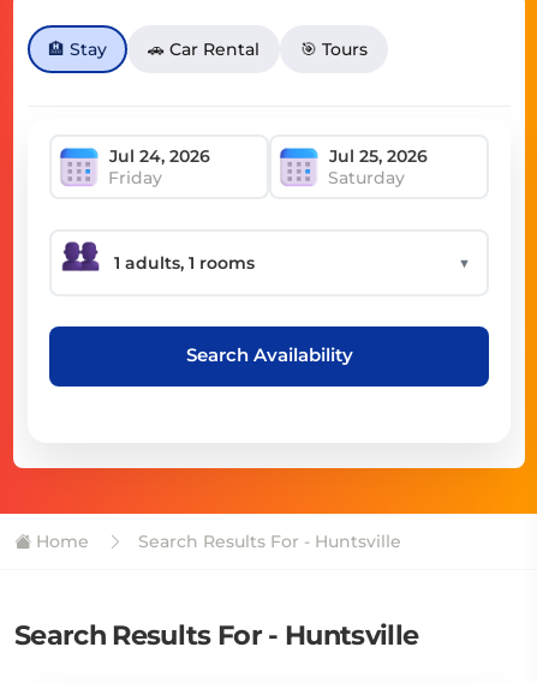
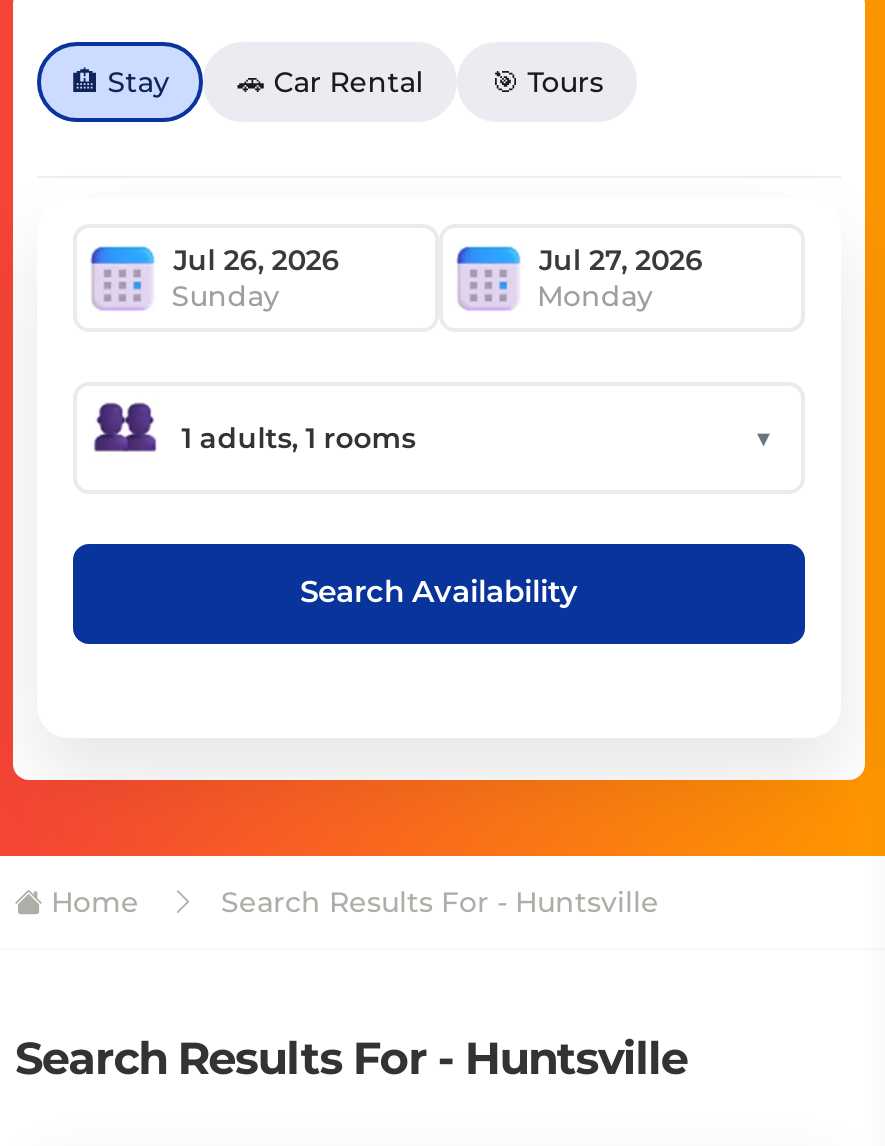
[108,166,405,188] Friday | Saturday -> [171,277,653,313] Sunday | Monday

